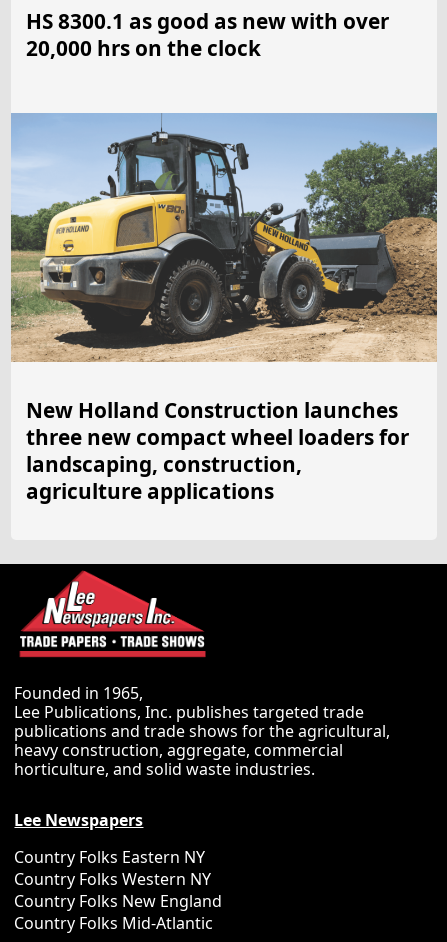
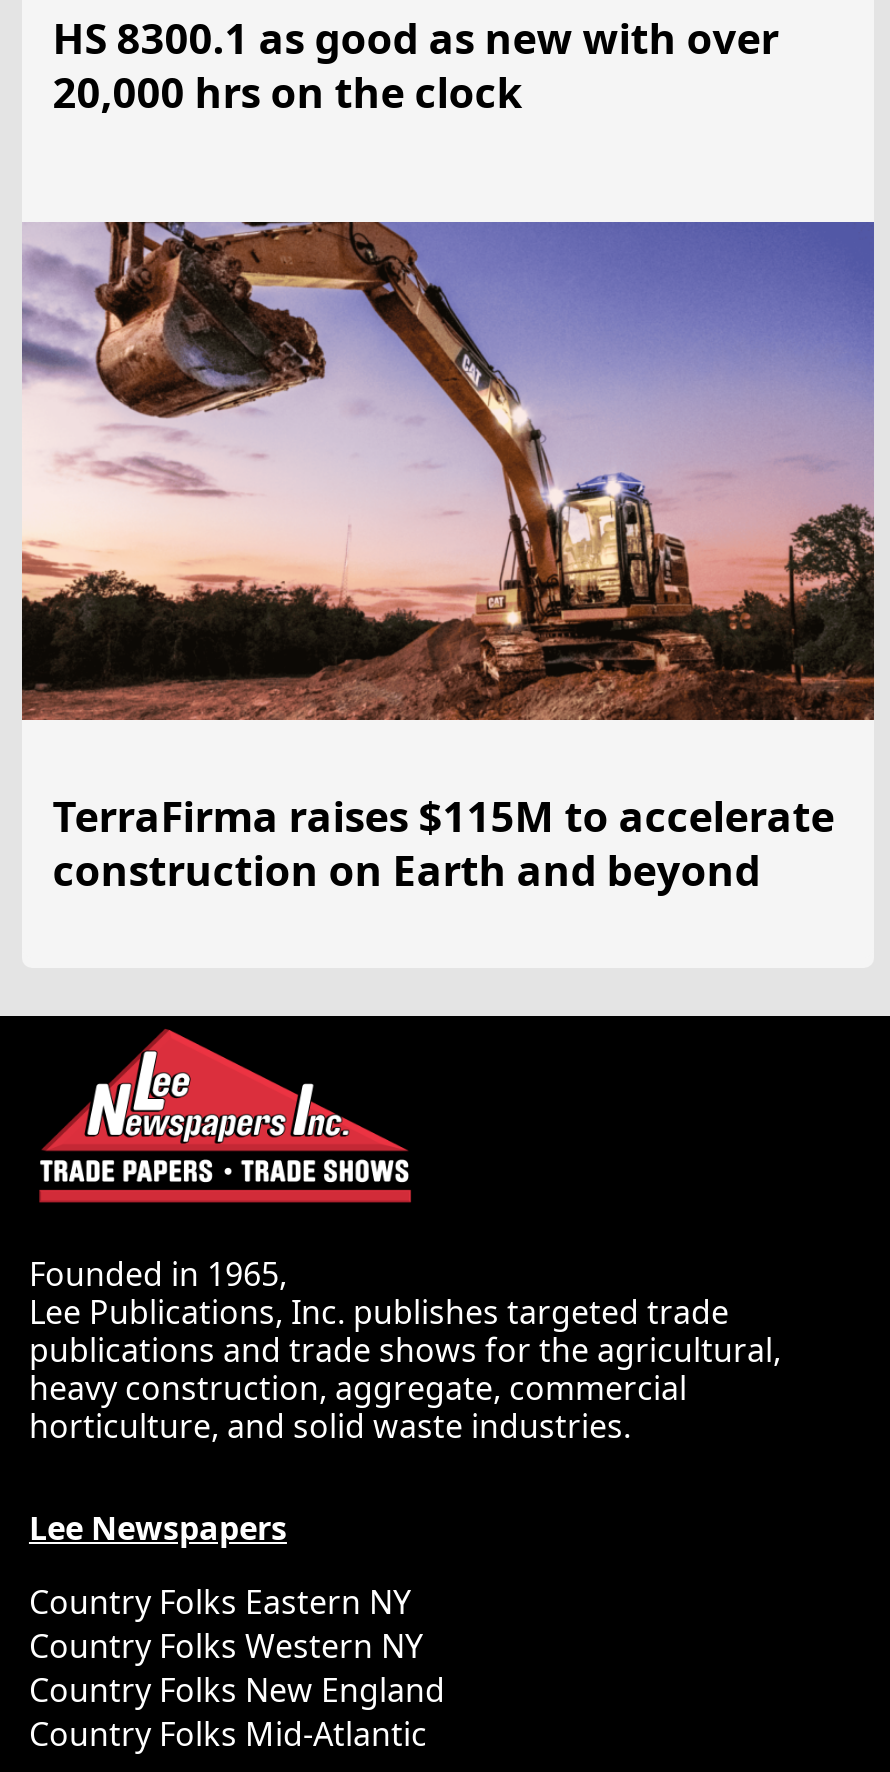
[10,113,438,505] [image] | New Holland Construction launches | three new compact wheel loaders for | landscaping, construction, | agriculture applications -> [20,220,876,899] [image] | TerraFirma raises $115M to accelerate | construction on Earth and beyond

